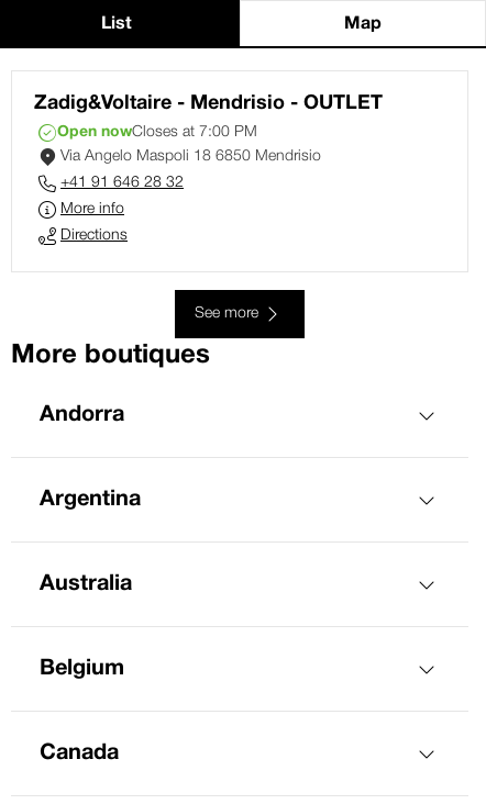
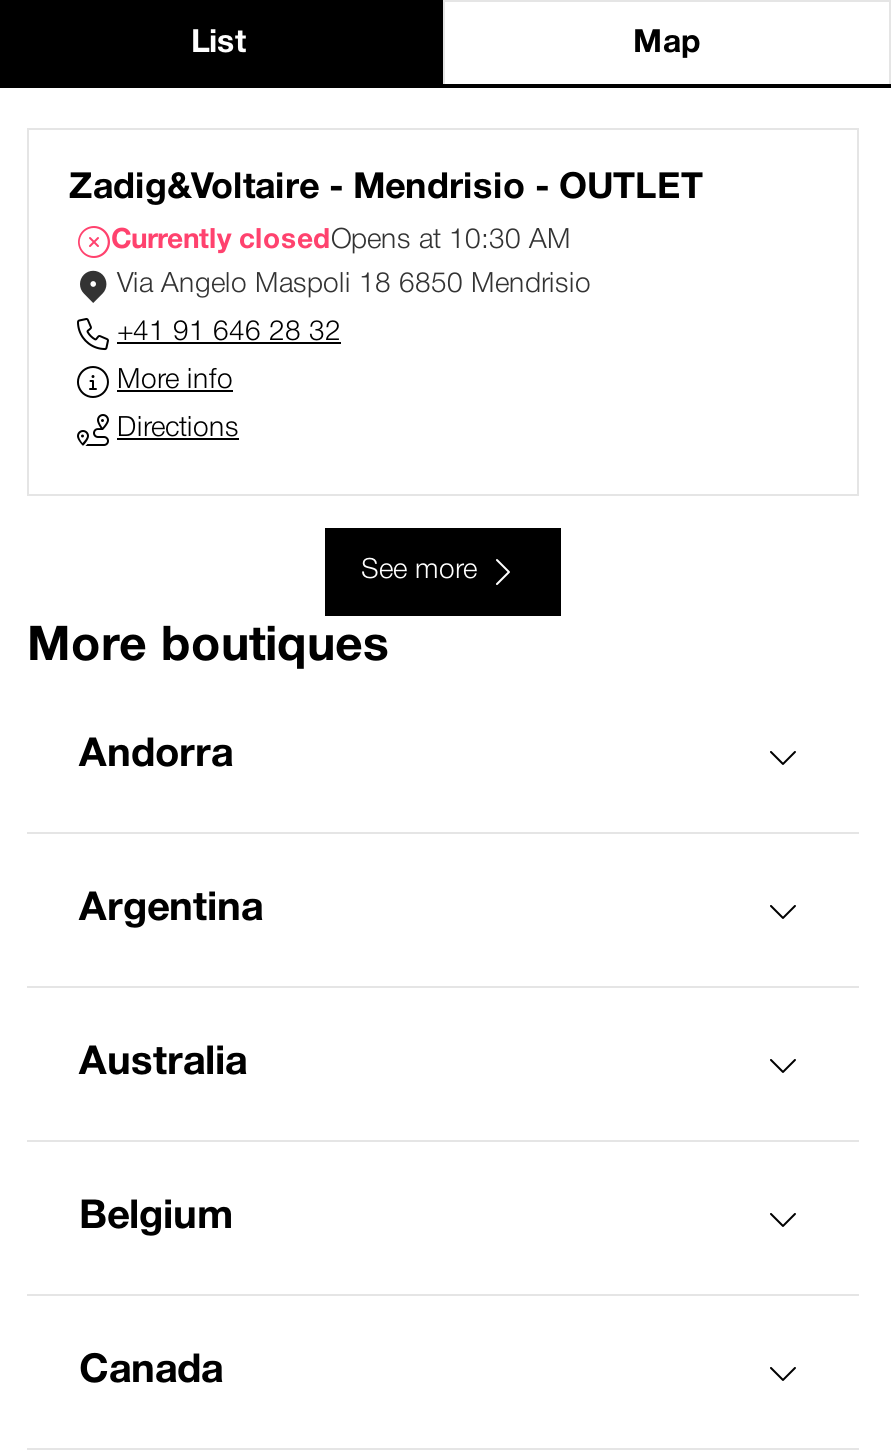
[57,125,257,139] Open nowCloses at 7:00 PM -> [111,228,571,254] Currently closedOpens at 10:30 AM

